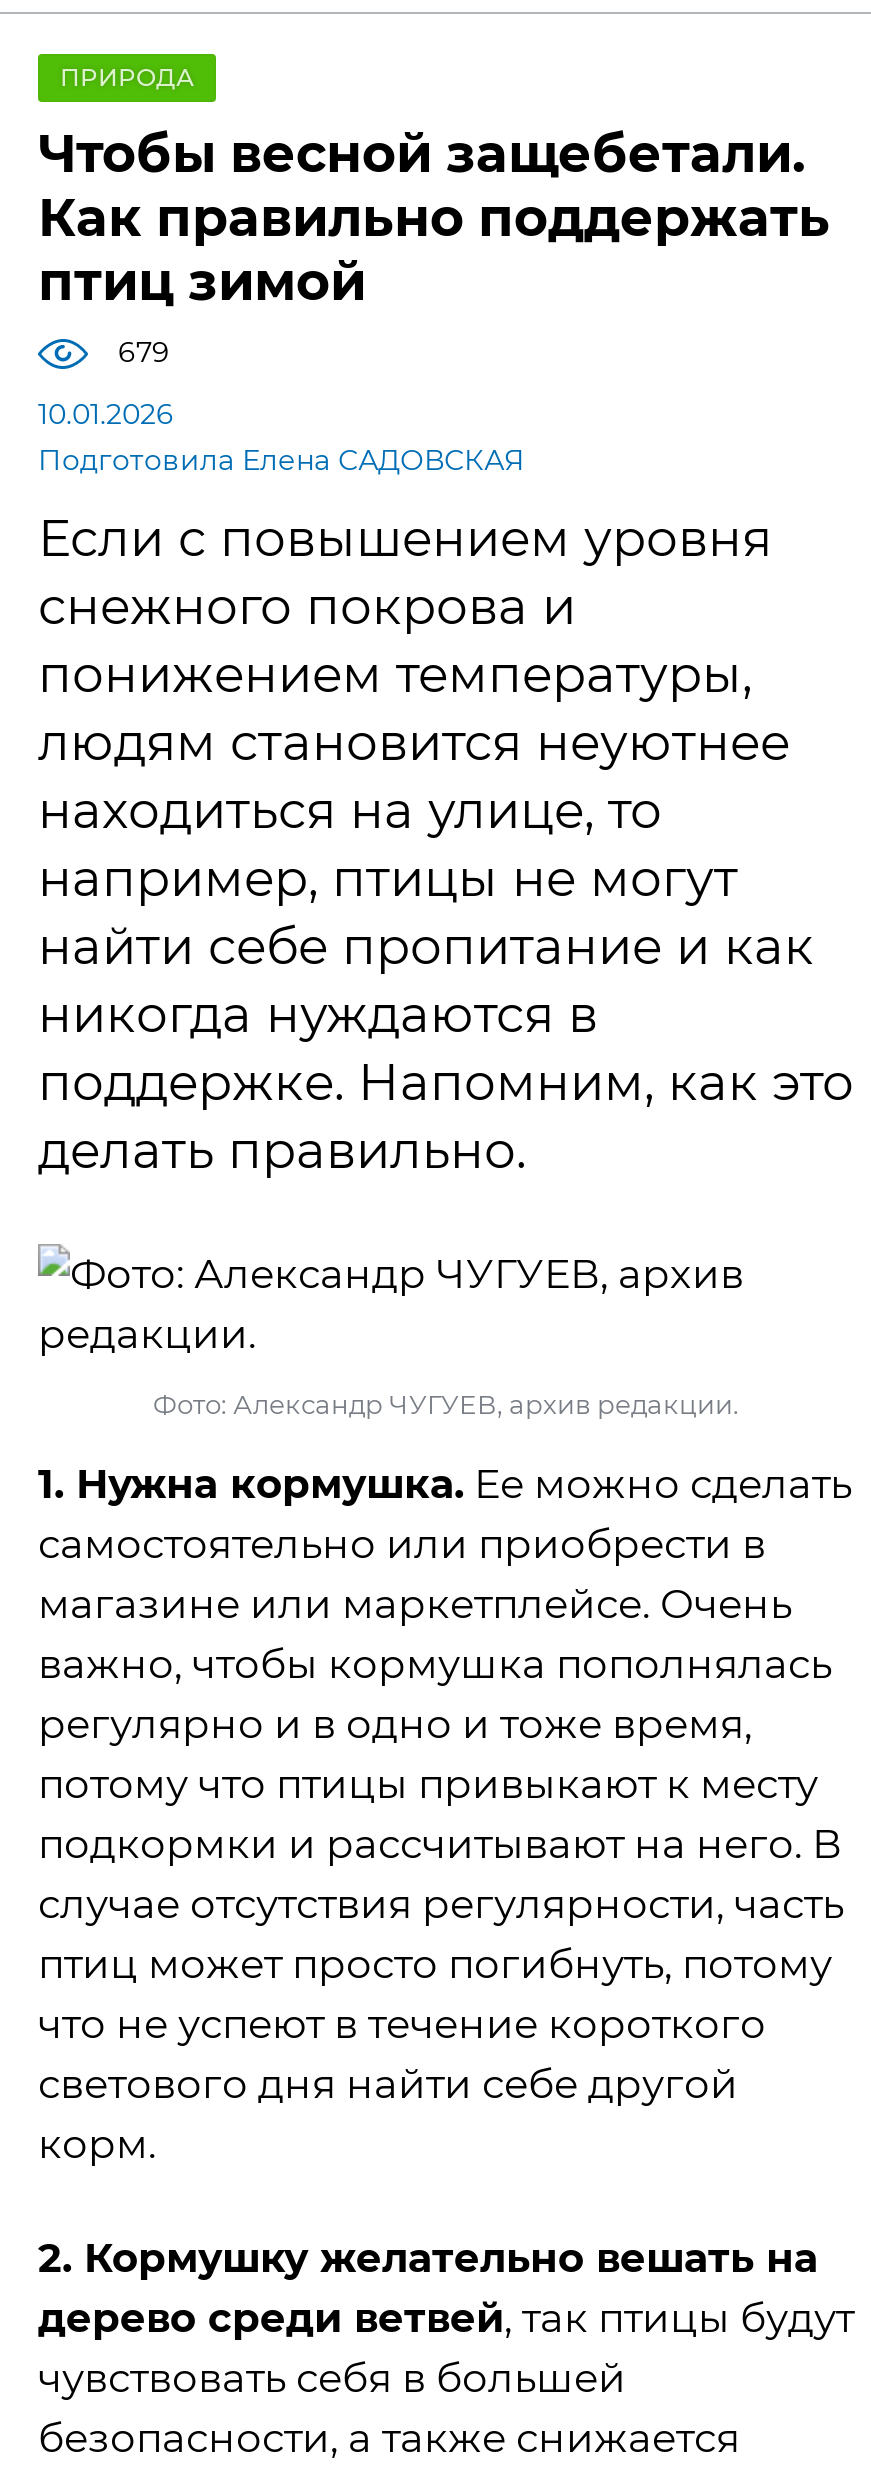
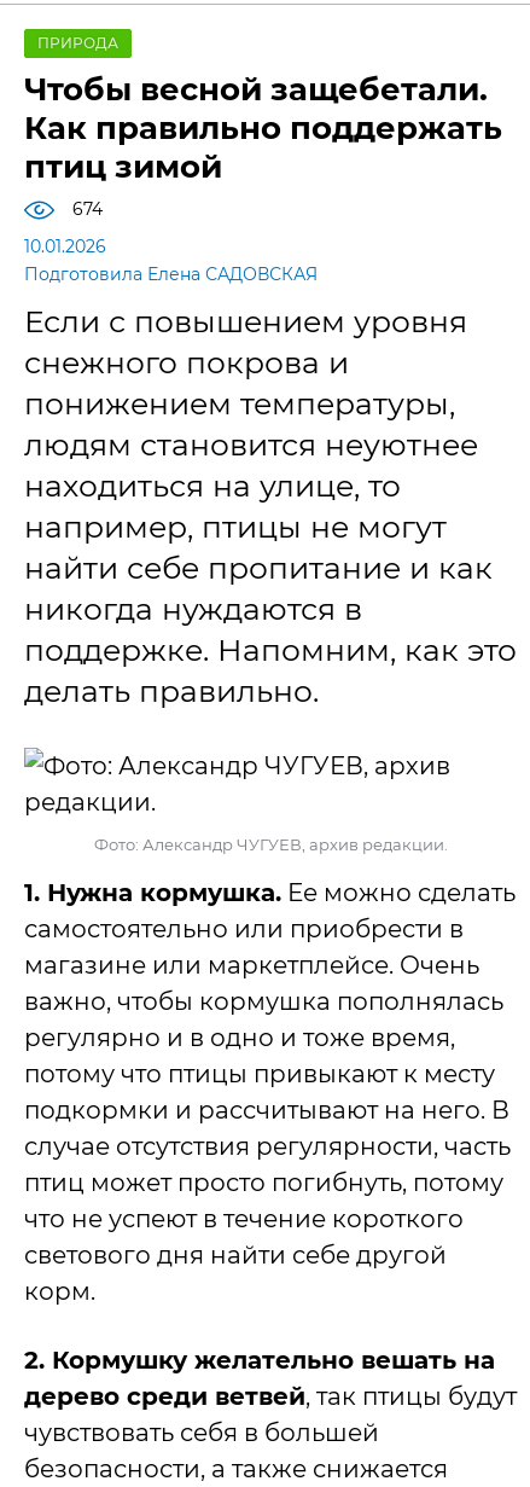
[118,334,170,370] 679 -> [72,198,103,220] 674

